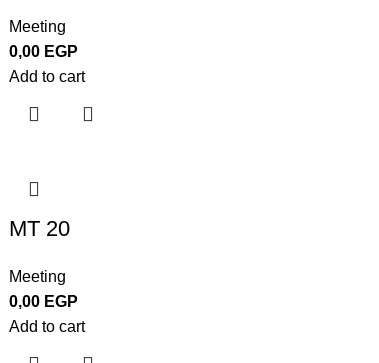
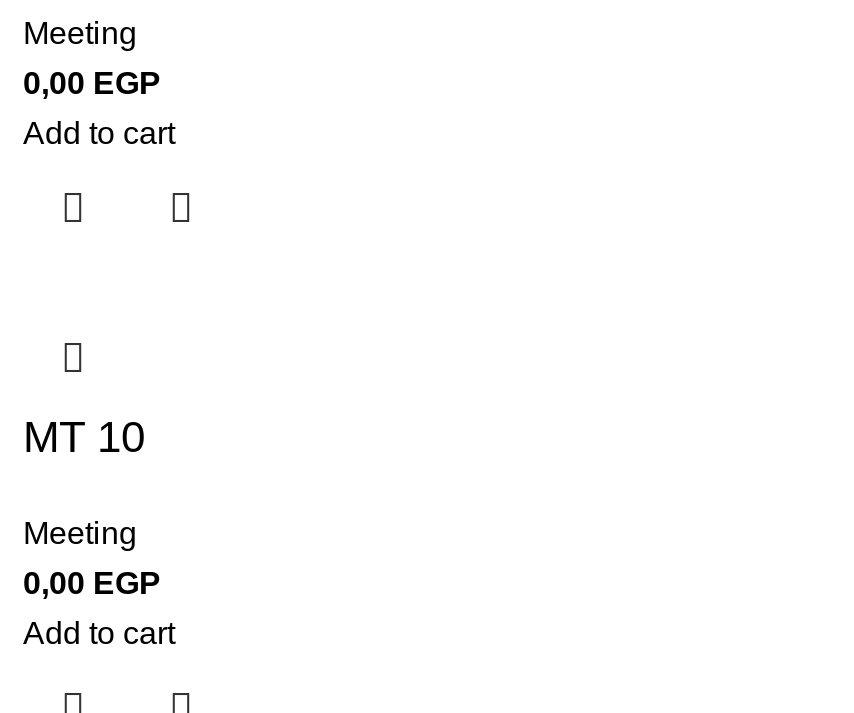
[9,216,70,241] MT 20 -> [23,411,145,461] MT 10

